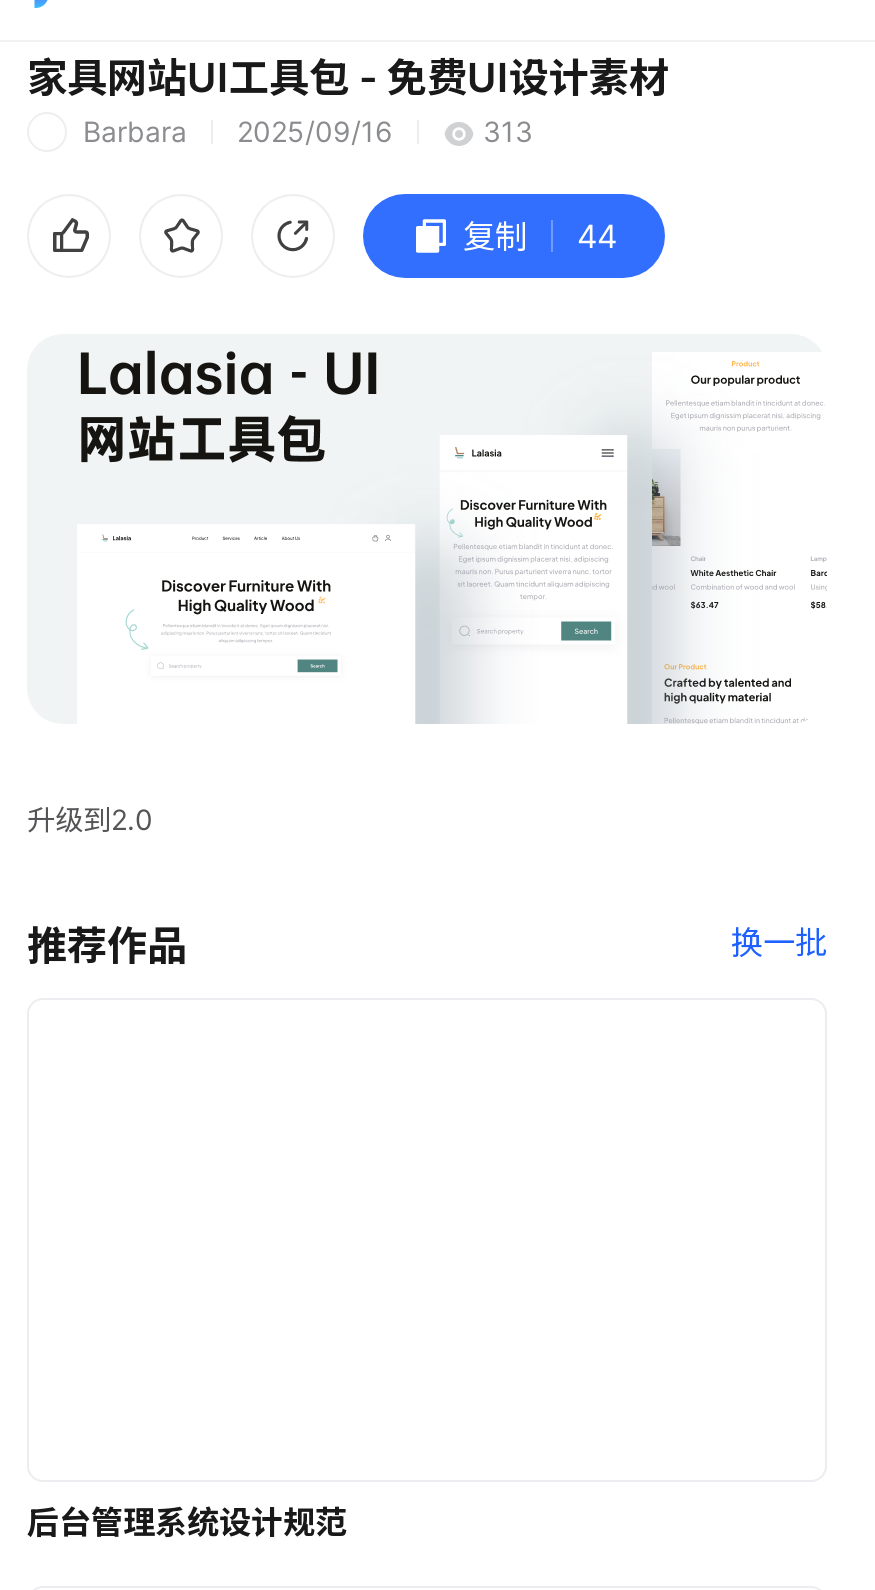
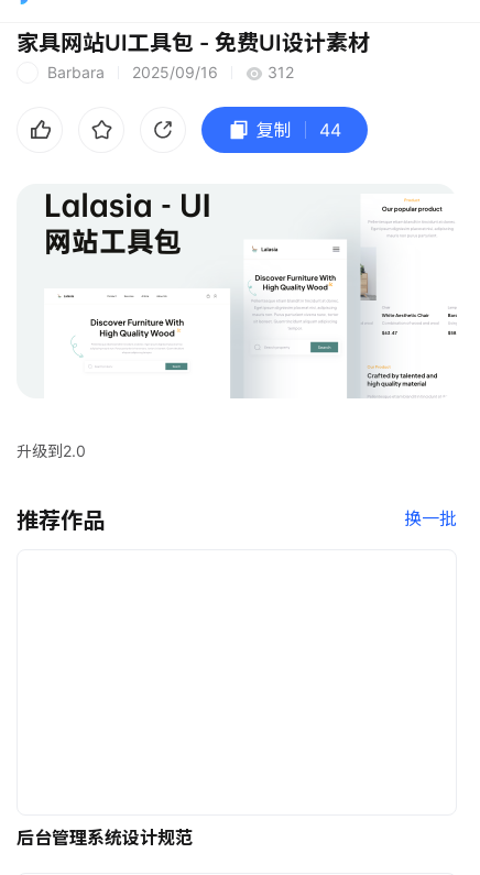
[483,114,533,148] 313 -> [268,63,294,81] 312

